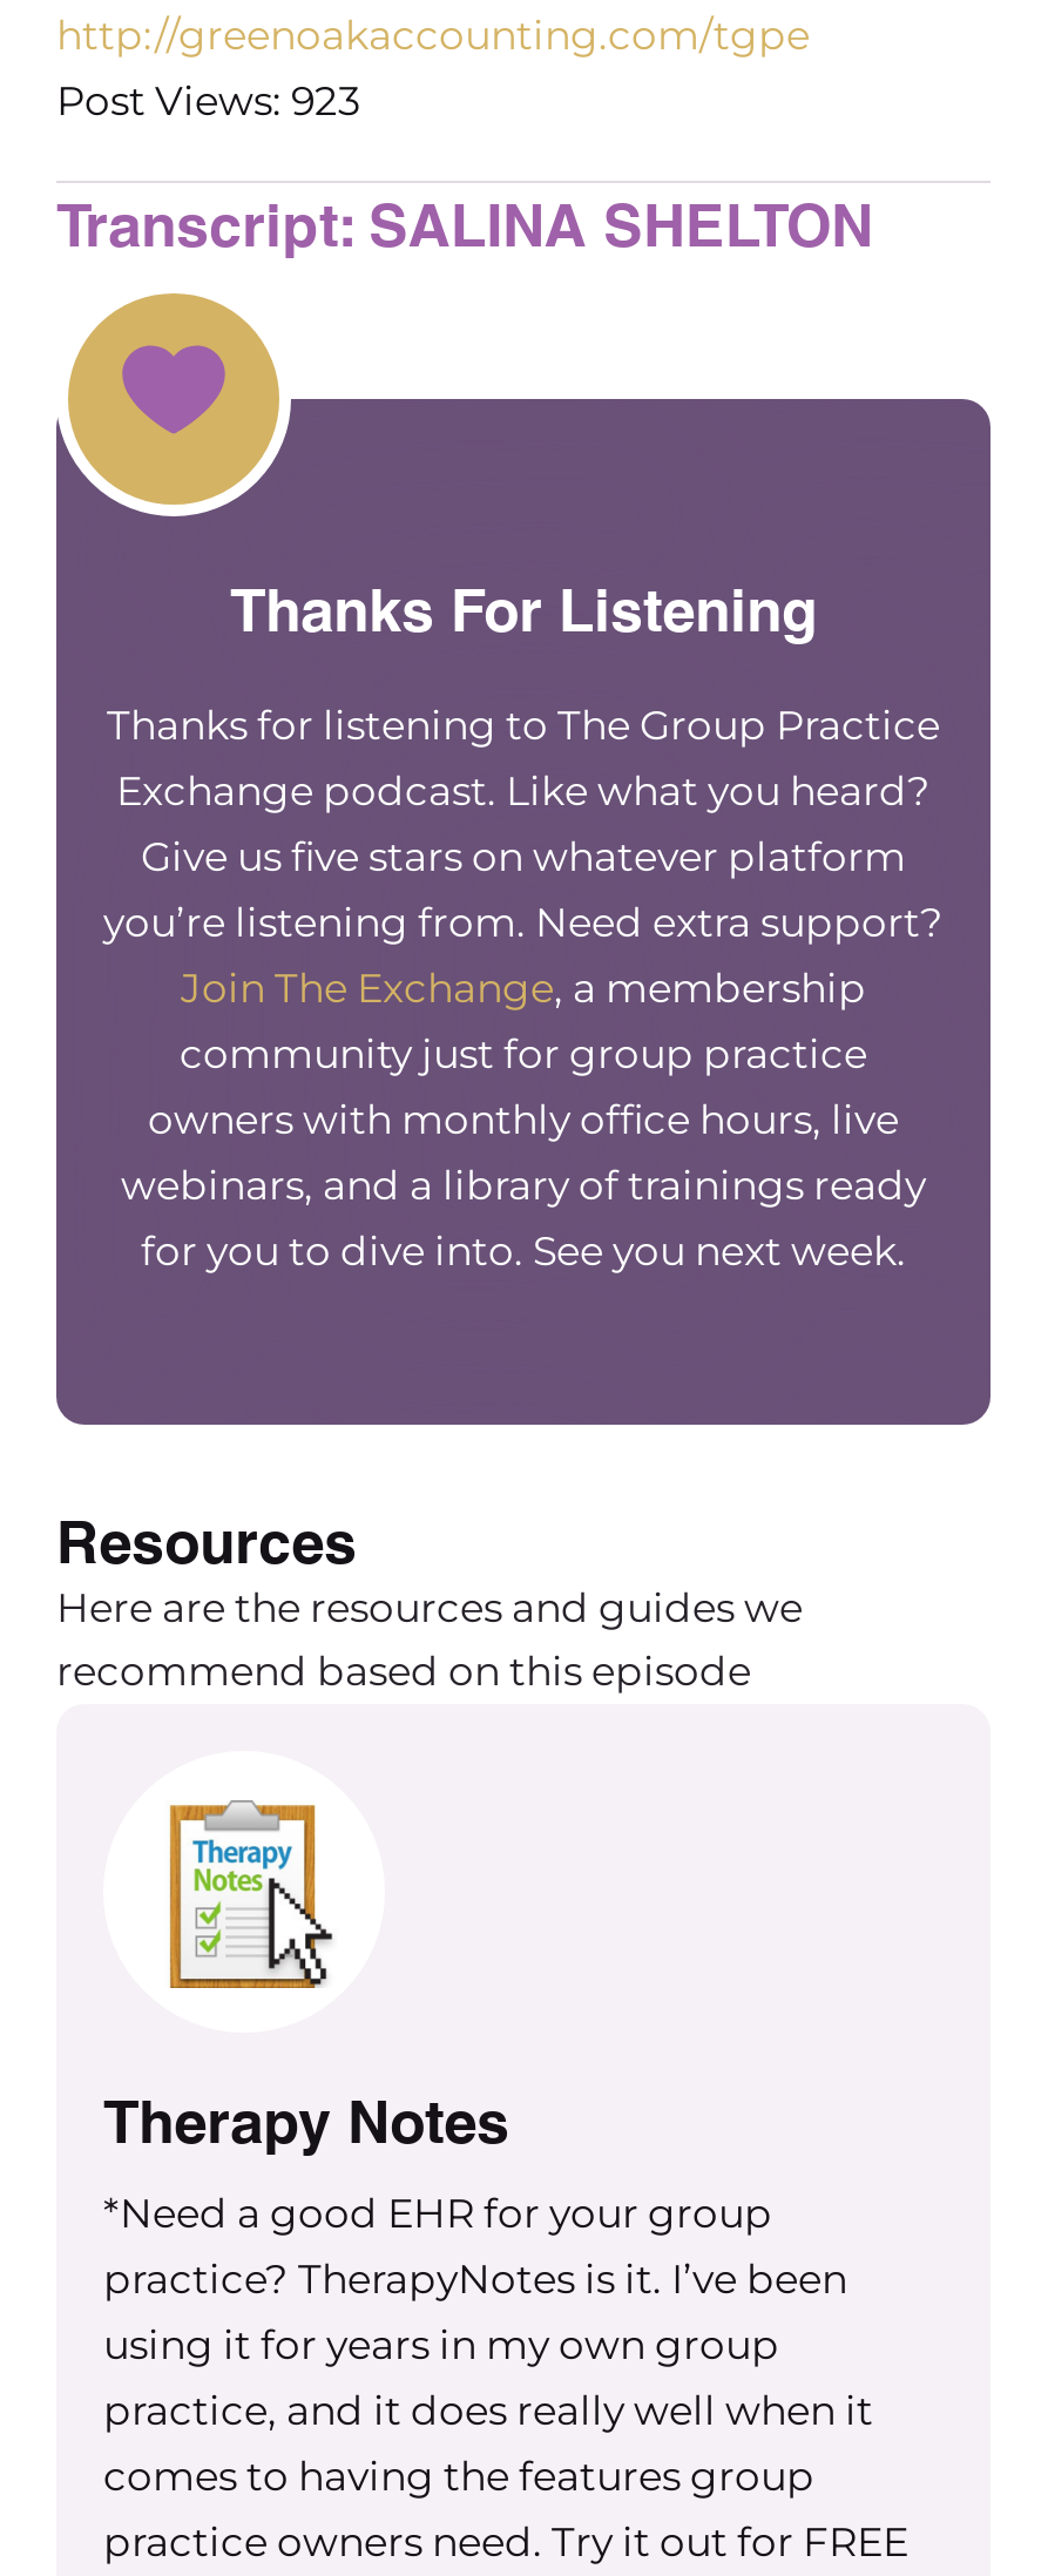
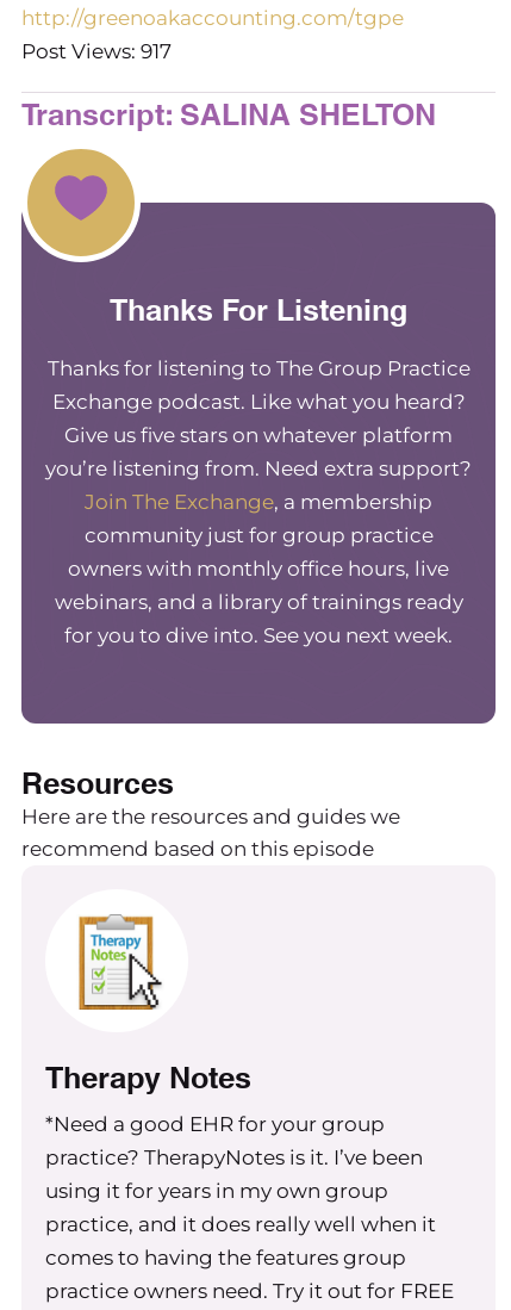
[56,77,361,124] Post Views: 923 -> [21,39,172,63] Post Views: 917

